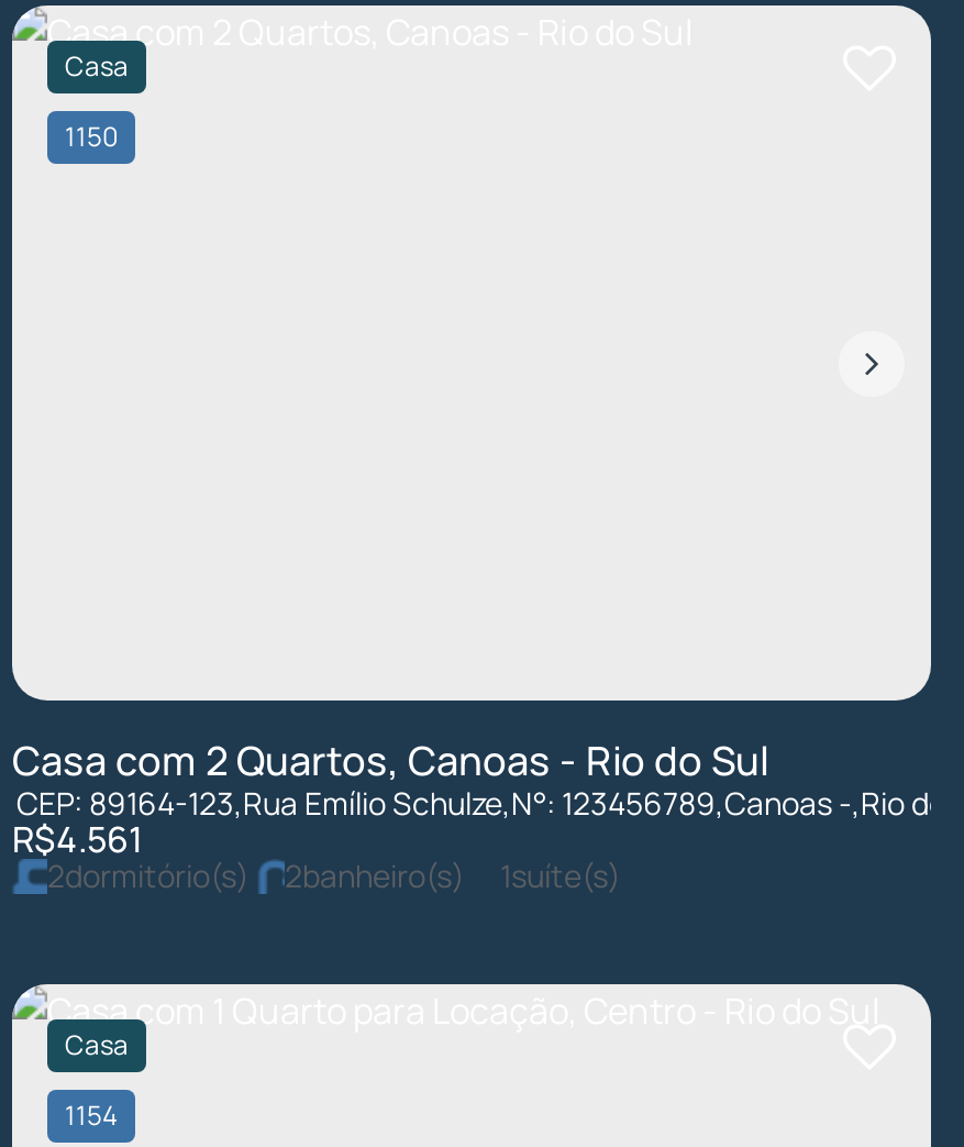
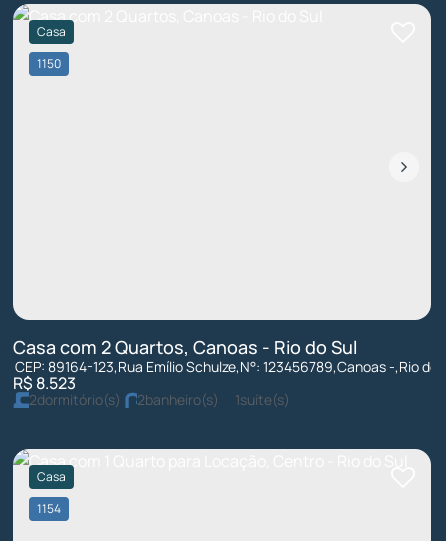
[12,814,144,863] R$4.561 -> [13,372,76,394] R$8.523

